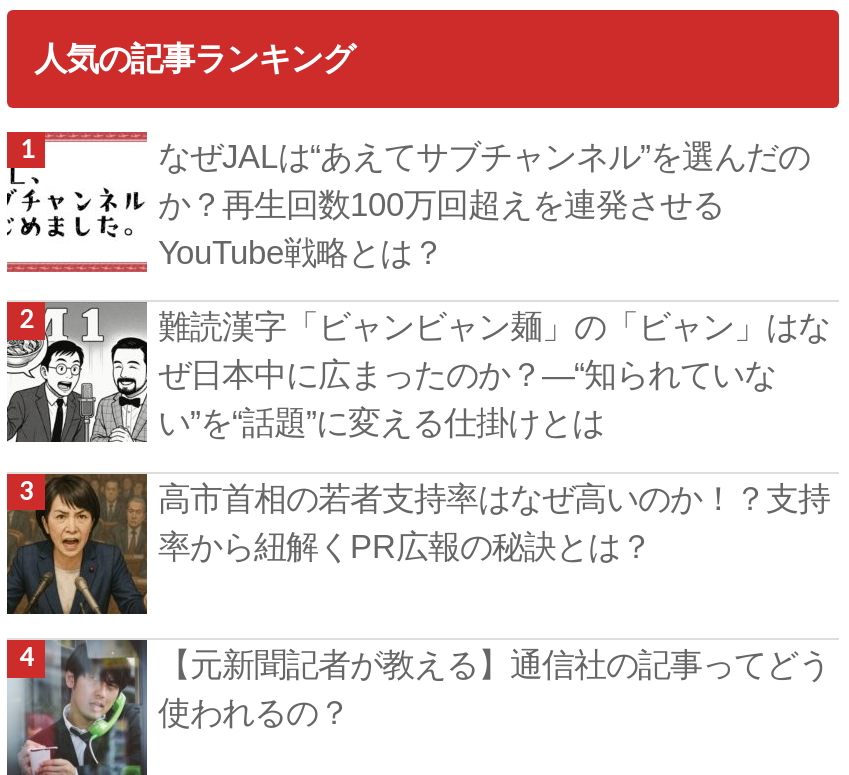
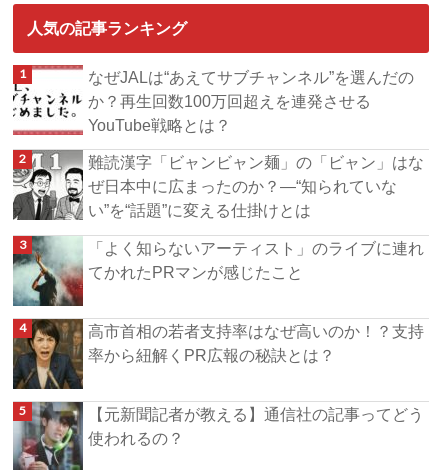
none -> [13,235,424,306] [image] | 「よく知らないアーティスト」のライブに連れ | てかれたPRマンが感じたこと

